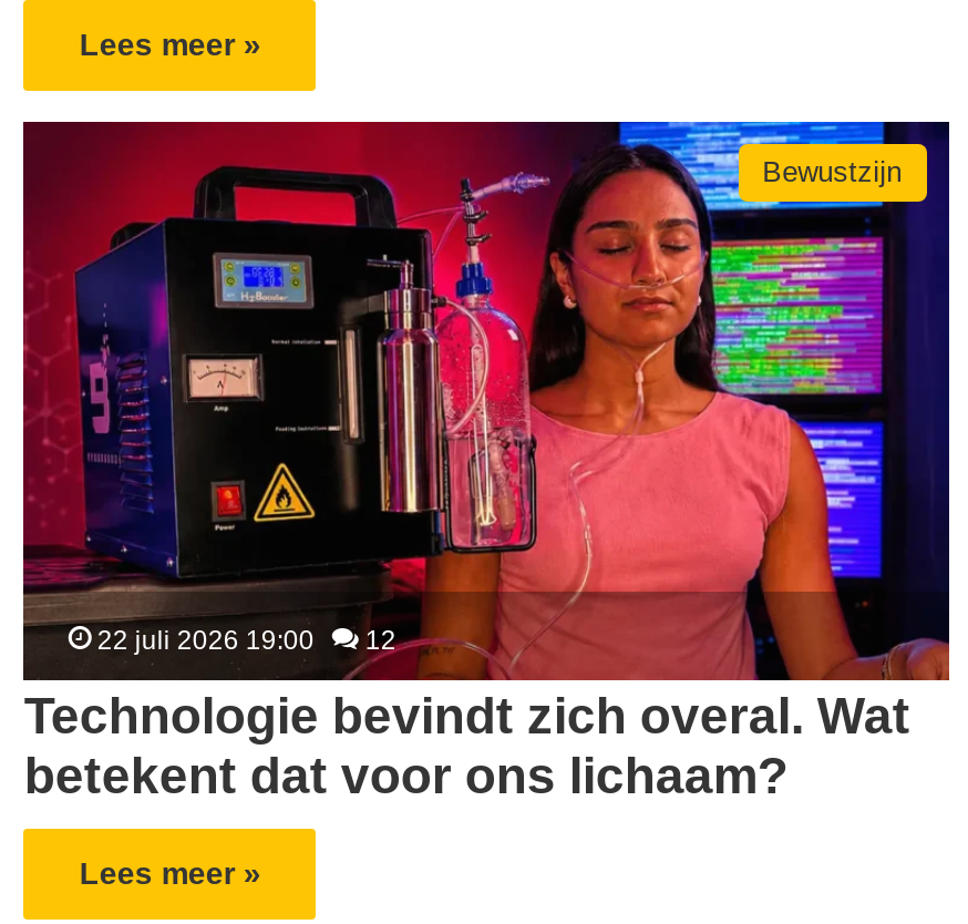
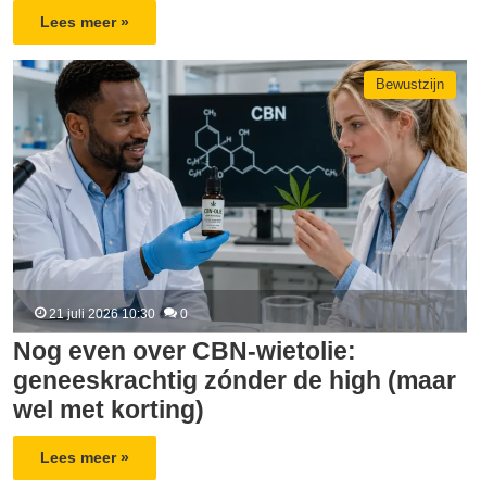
[21,120,951,669] [image] | 22 juli 2026 19:00 | 12 -> [12,59,468,333] [image] | 21 juli 2026 10:30 | 0
[24,686,910,803] Technologie bevindt zich overal. Wat | betekent dat voor ons lichaam? -> [13,336,456,423] Nog even over CBN-wietolie: | geneeskrachtig zónder de high (maar | wel met korting)

